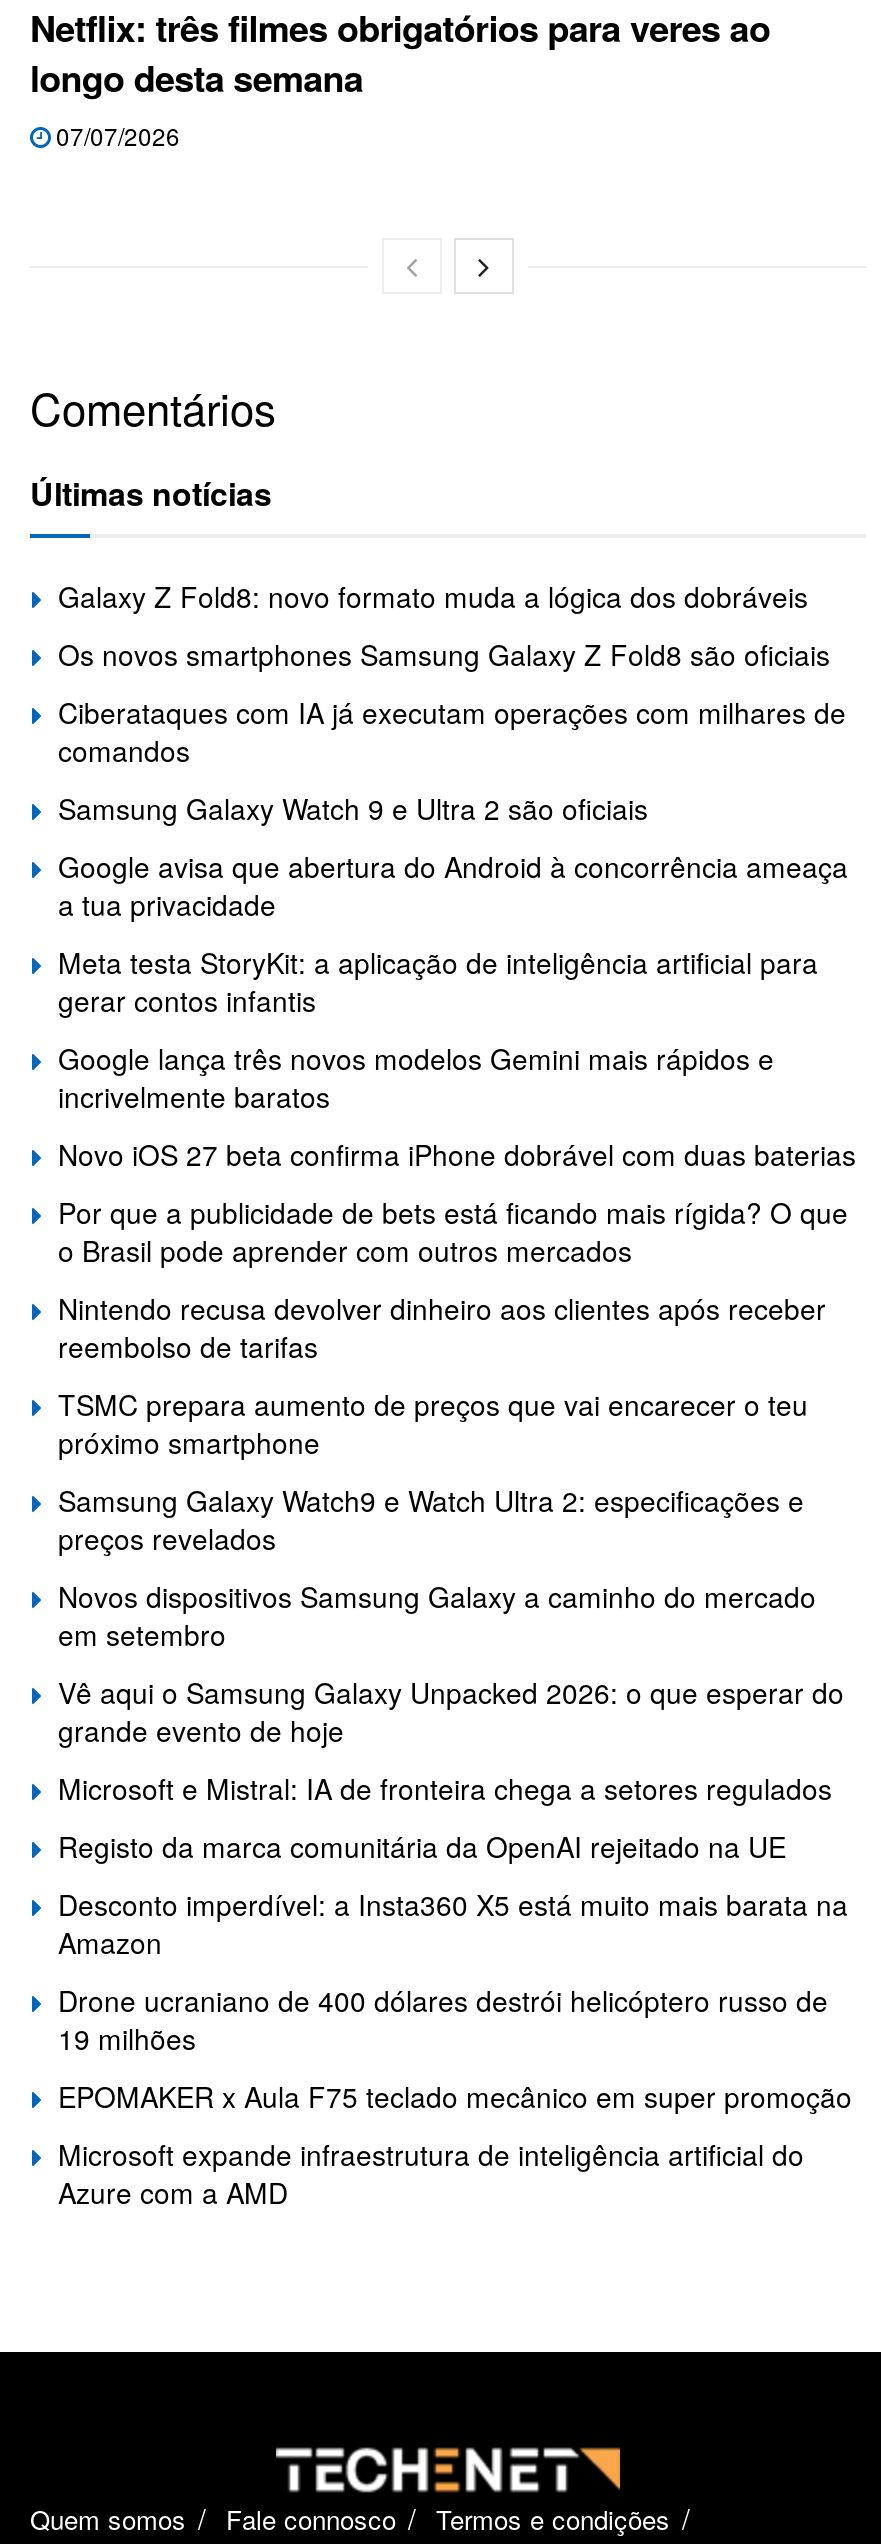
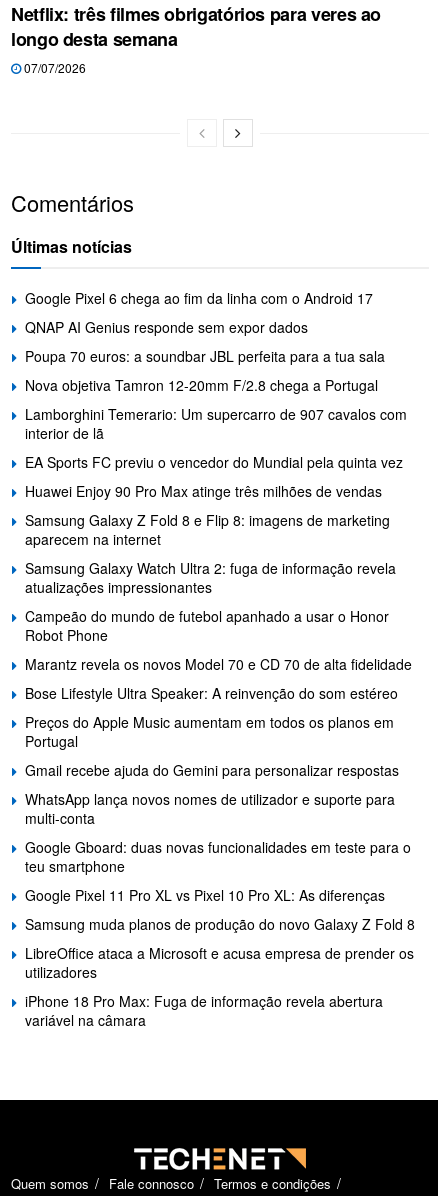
[58,577,856,2213] Galaxy Z Fold8: novo formato muda a lógica dos dobráveis | Os novos smartphones Samsung Galaxy Z Fold8 são oficiais | Ciberataques com IA já executam operações com milhares de | comandos | Samsung Galaxy Watch 9 e Ultra 2 são oficiais | Google avisa que abertura do Android à concorrência ameaça | a tua privacidade | Meta testa StoryKit: a aplicação de inteligência artificial para | gerar contos infantis | Google lança três novos modelos Gemini mais rápidos e | incrivelmente baratos | Novo iOS 27 beta confirma iPhone dobrável com duas baterias | Por que a publicidade de bets está ficando mais rígida? O que | o Brasil pode aprender com outros mercados | Nintendo recusa devolver dinheiro aos clientes após receber | reembolso de tarifas | TSMC prepara aumento de preços que vai encarecer o teu | próximo smartphone | Samsung Galaxy Watch9 e Watch Ultra 2: especificações e | preços revelados | Novos dispositivos Samsung Galaxy a caminho do mercado | em setembro | Vê aqui o Samsung Galaxy Unpacked 2026: o que esperar do | grande evento de hoje | Microsoft e Mistral: IA de fronteira chega a setores regulados | Registo da marca comunitária da OpenAI rejeitado na UE | Desconto imperdível: a Insta360 X5 está muito mais barata na | Amazon | Drone ucraniano de 400 dólares destrói helicóptero russo de | 19 milhões | EPOMAKER x Aula F75 teclado mecânico em super promoção | Microsoft expande infraestrutura de inteligência artificial do | Azure com a AMD -> [25,288,415,1030] Google Pixel 6 chega ao fim da linha com o Android 17 | QNAP AI Genius responde sem expor dados | Poupa 70 euros: a soundbar JBL perfeita para a tua sala | Nova objetiva Tamron 12-20mm F/2.8 chega a Portugal | Lamborghini Temerario: Um supercarro de 907 cavalos com | interior de lã | EA Sports FC previu o vencedor do Mundial pela quinta vez | Huawei Enjoy 90 Pro Max atinge três milhões de vendas | Samsung Galaxy Z Fold 8 e Flip 8: imagens de marketing | aparecem na internet | Samsung Galaxy Watch Ultra 2: fuga de informação revela | atualizações impressionantes | Campeão do mundo de futebol apanhado a usar o Honor | Robot Phone | Marantz revela os novos Model 70 e CD 70 de alta fidelidade | Bose Lifestyle Ultra Speaker: A reinvenção do som estéreo | Preços do Apple Music aumentam em todos os planos em | Portugal | Gmail recebe ajuda do Gemini para personalizar respostas | WhatsApp lança novos nomes de utilizador e suporte para | multi-conta | Google Gboard: duas novas funcionalidades em teste para o | teu smartphone | Google Pixel 11 Pro XL vs Pixel 10 Pro XL: As diferenças | Samsung muda planos de produção do novo Galaxy Z Fold 8 | LibreOffice ataca a Microsoft e acusa empresa de prender os | utilizadores | iPhone 18 Pro Max: Fuga de informação revela abertura | variável na câmara

